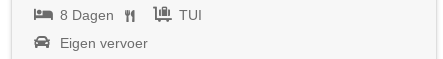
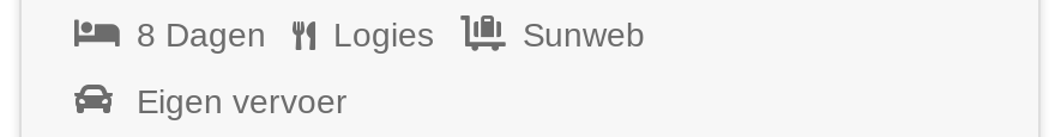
[179,7,202,23] TUI -> [333,15,645,54] Logies | Sunweb

